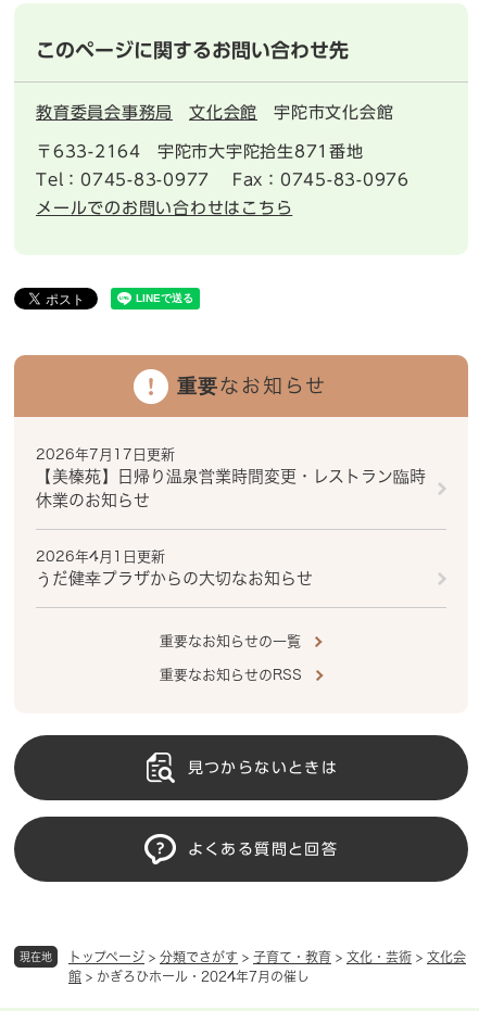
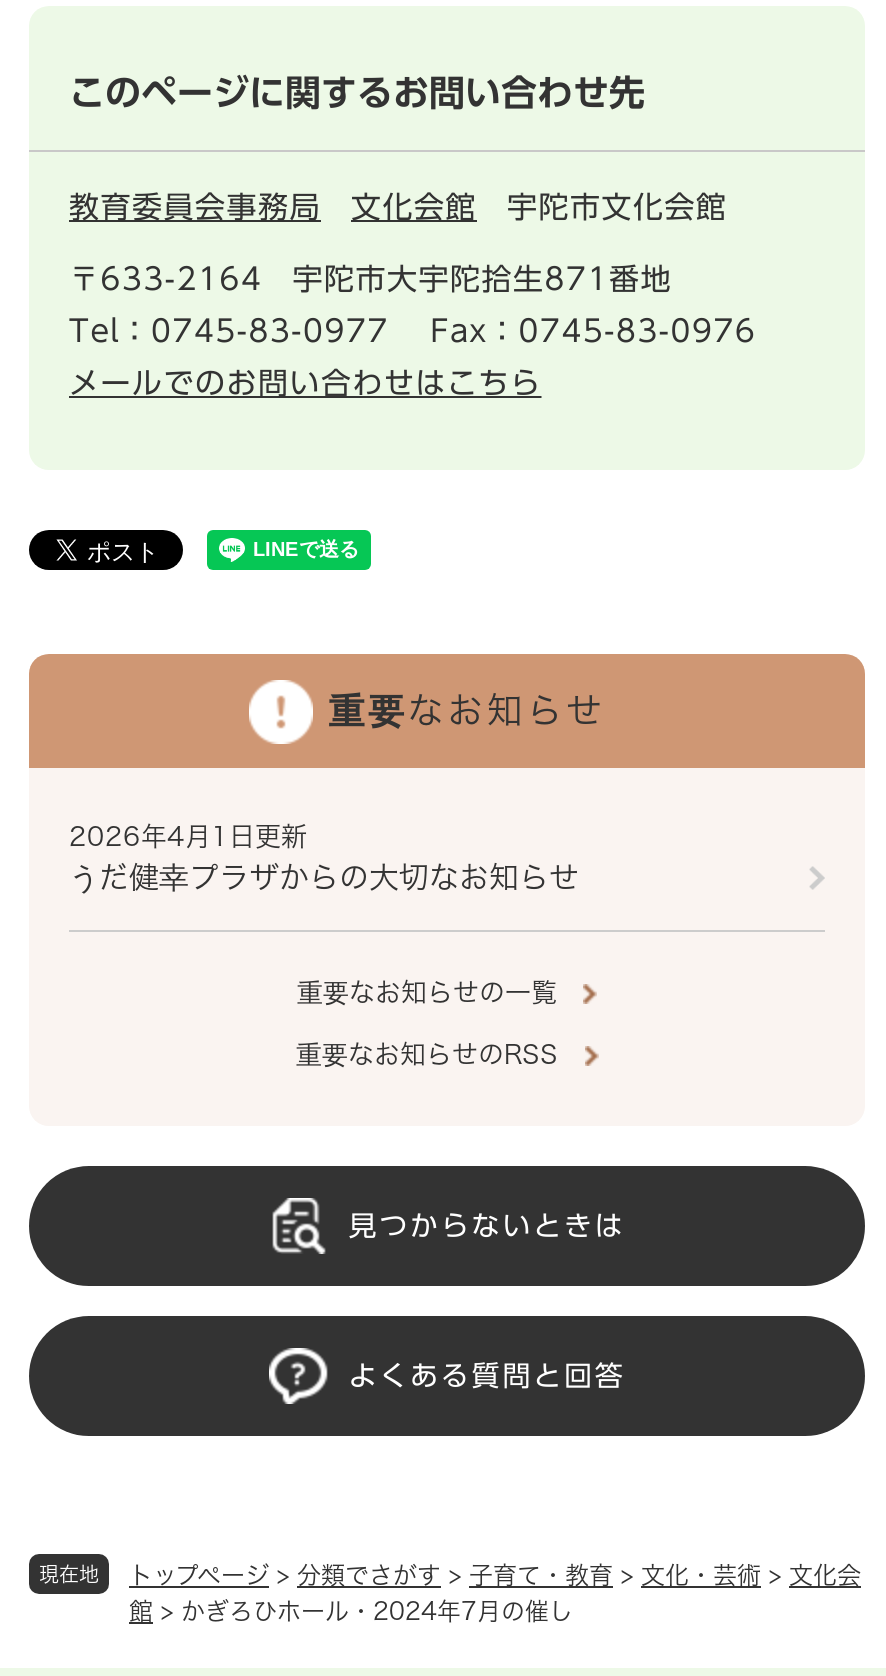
[36,447,426,508] 2026年7月17日更新 | 【美榛苑】日帰り温泉営業時間変更・レストラン臨時 | 休業のお知らせ -> none

